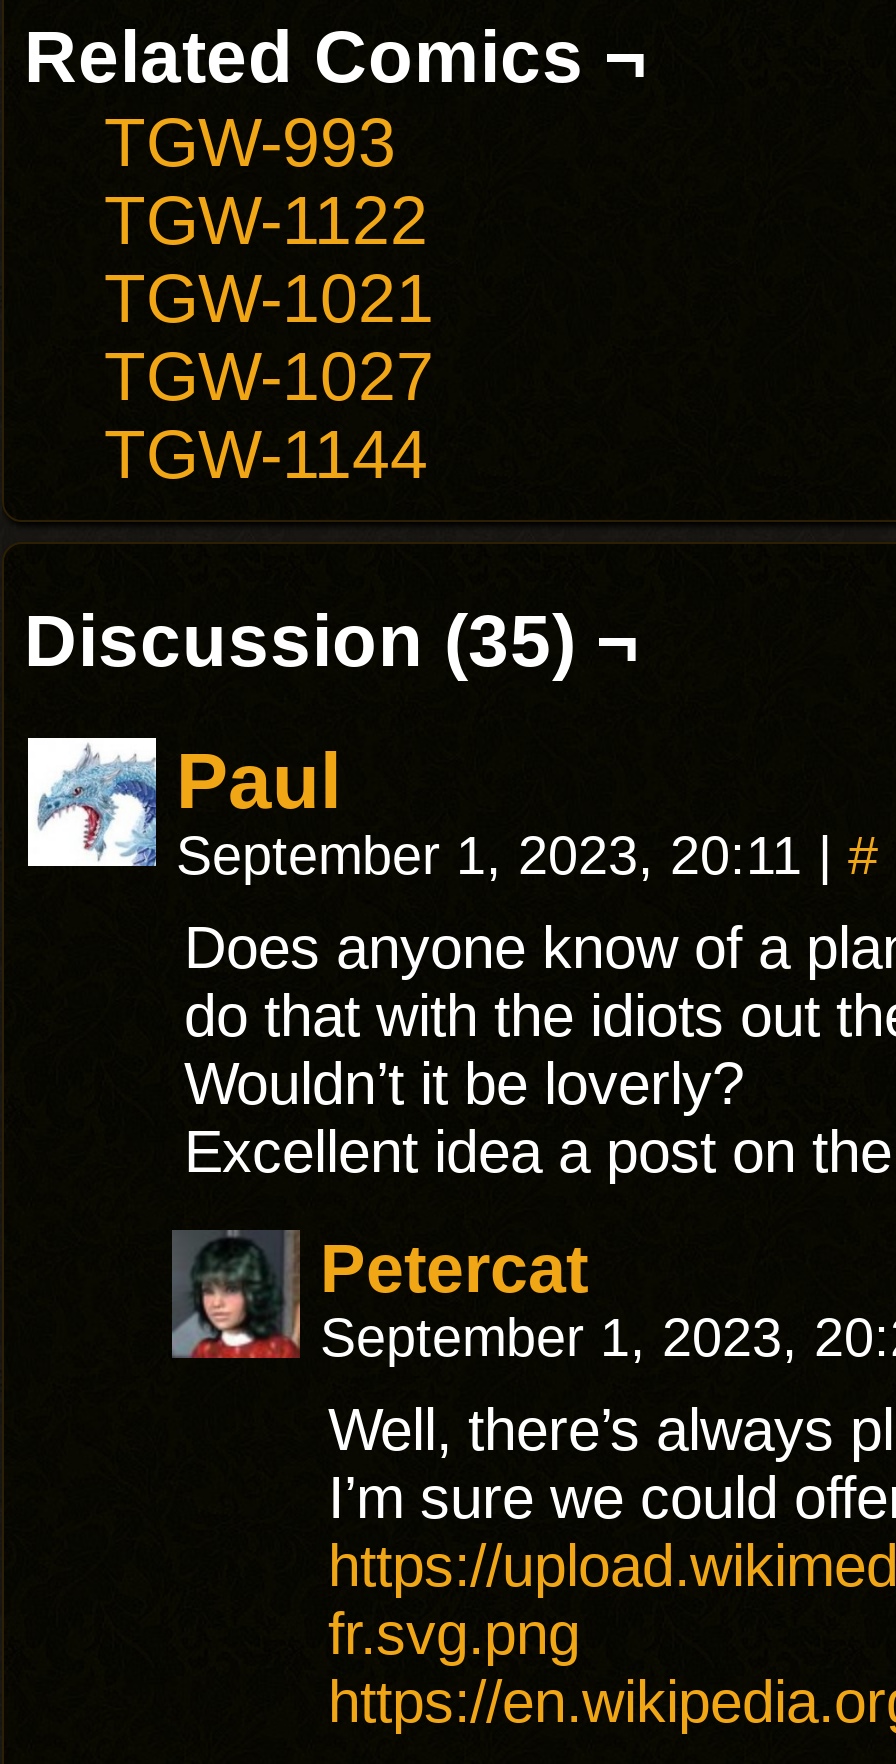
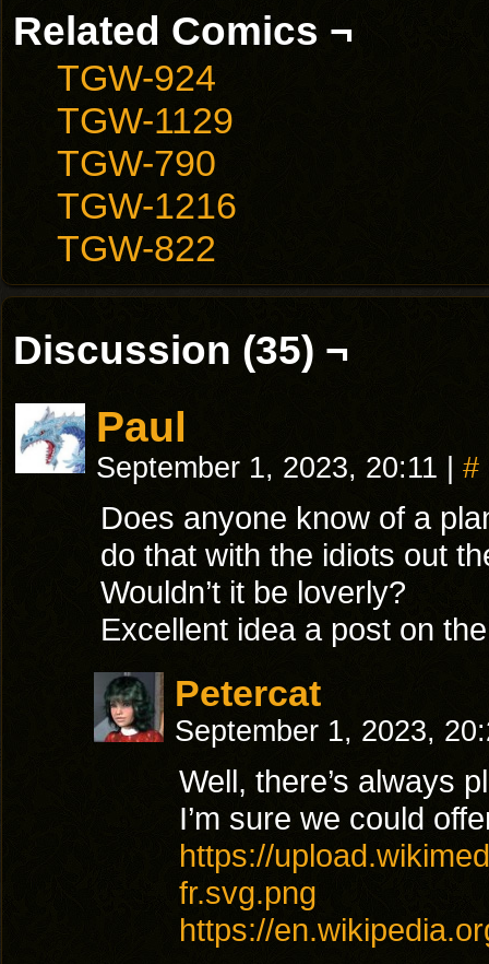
[104,104,434,492] TGW-993 | TGW-1122 | TGW-1021 | TGW-1027 | TGW-1144 -> [57,57,237,269] TGW-924 | TGW-1129 | TGW-790 | TGW-1216 | TGW-822

